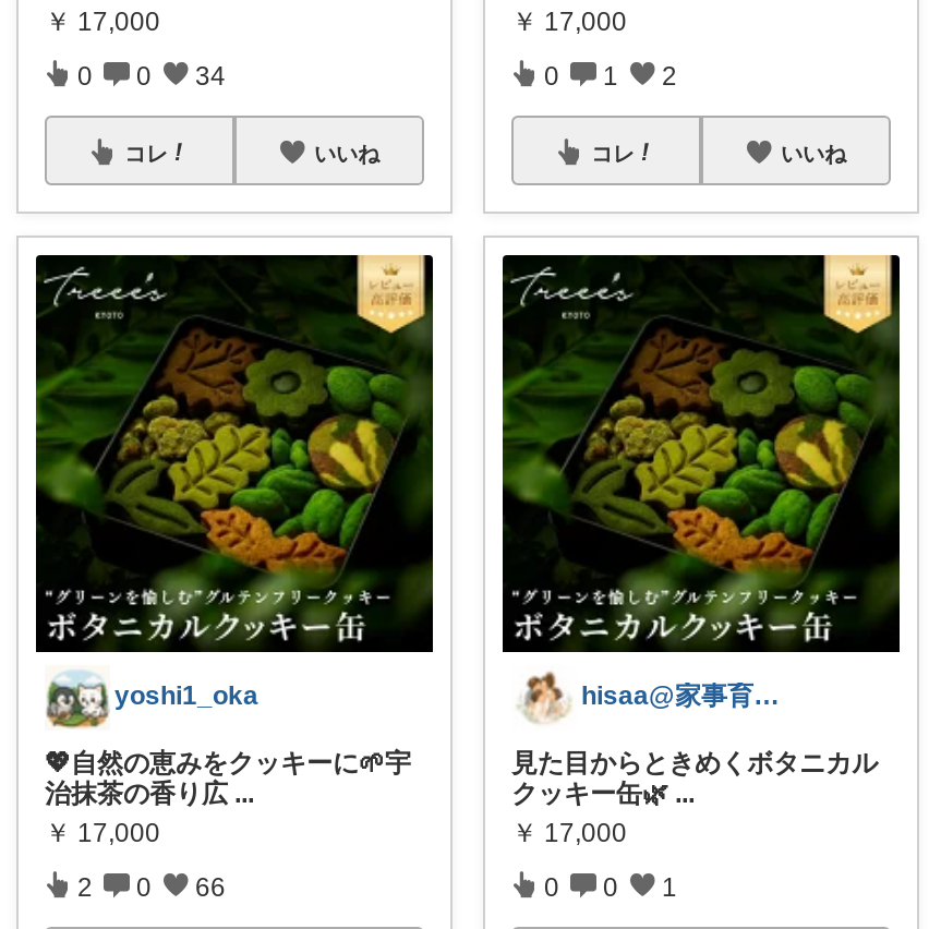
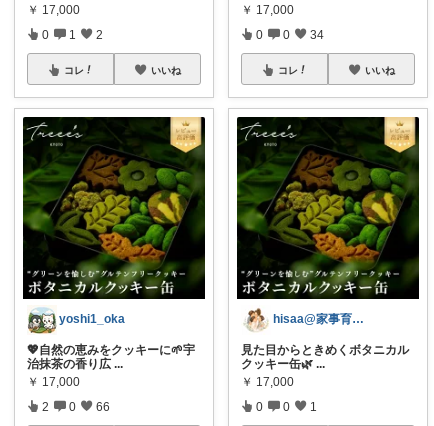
[136,61,152,87] 0 -> [69,28,76,40] 1
[195,61,226,87] 34 -> [96,28,103,40] 2
[603,61,618,87] 1 -> [283,28,290,40] 0
[662,61,677,87] 2 -> [310,28,324,40] 34

